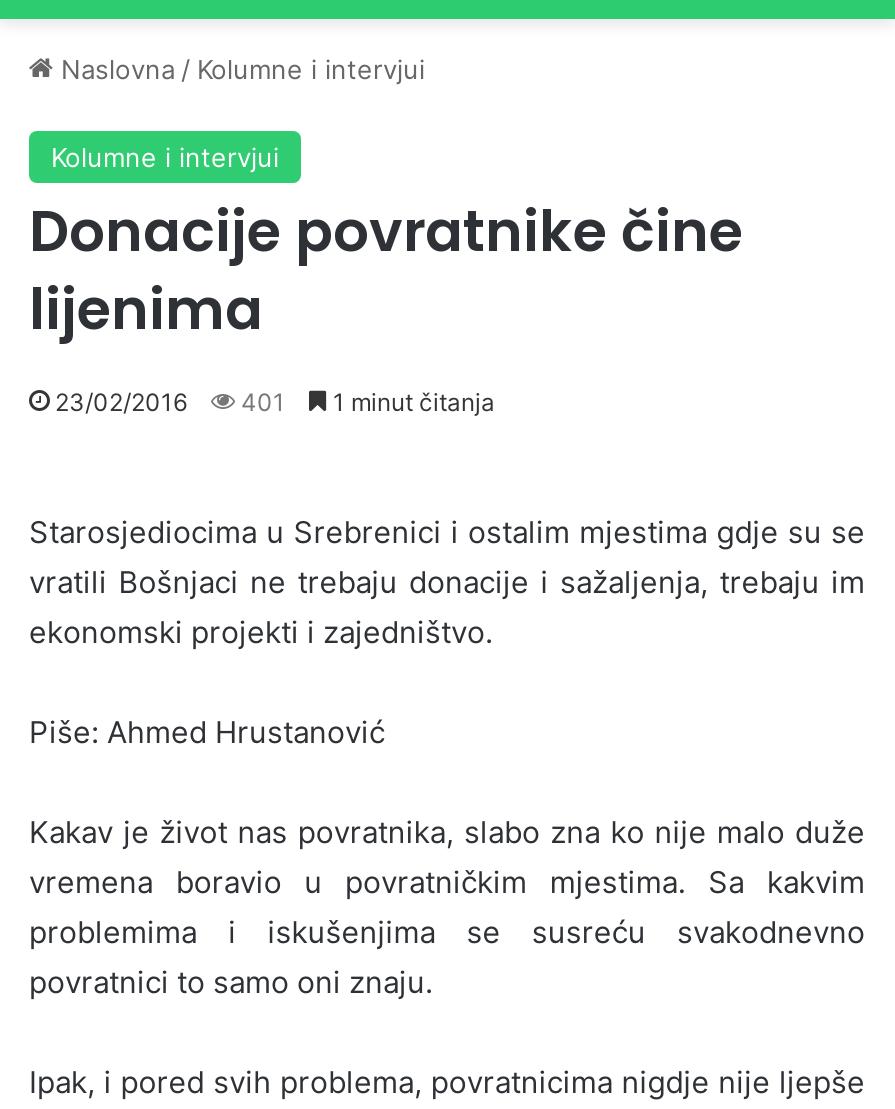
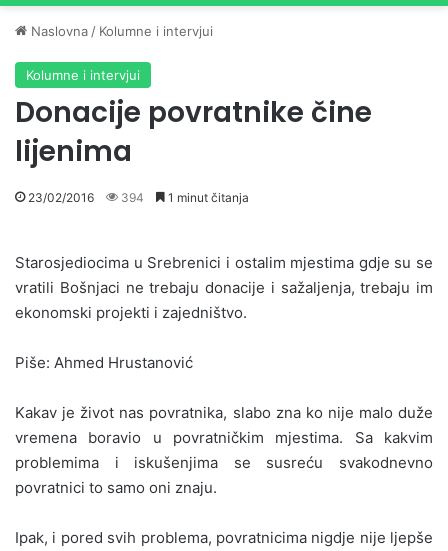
[55,386,495,416] 23/02/2016 401 1 minut čitanja -> [28,190,249,205] 23/02/2016 394 1 minut čitanja

